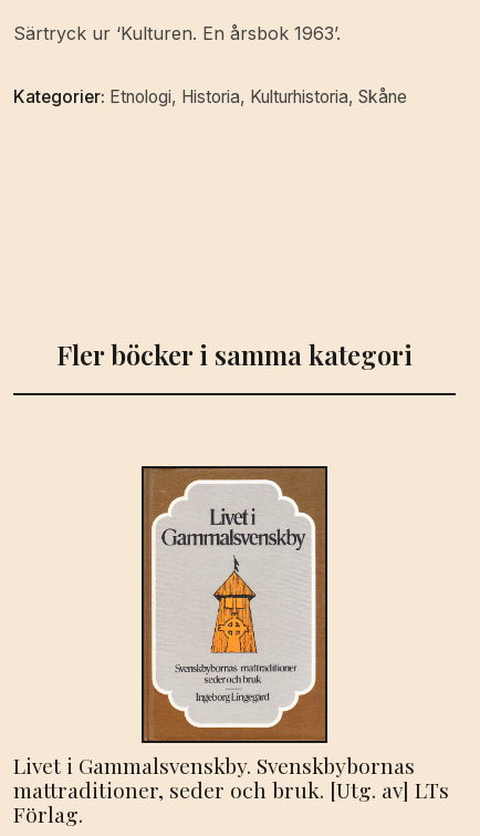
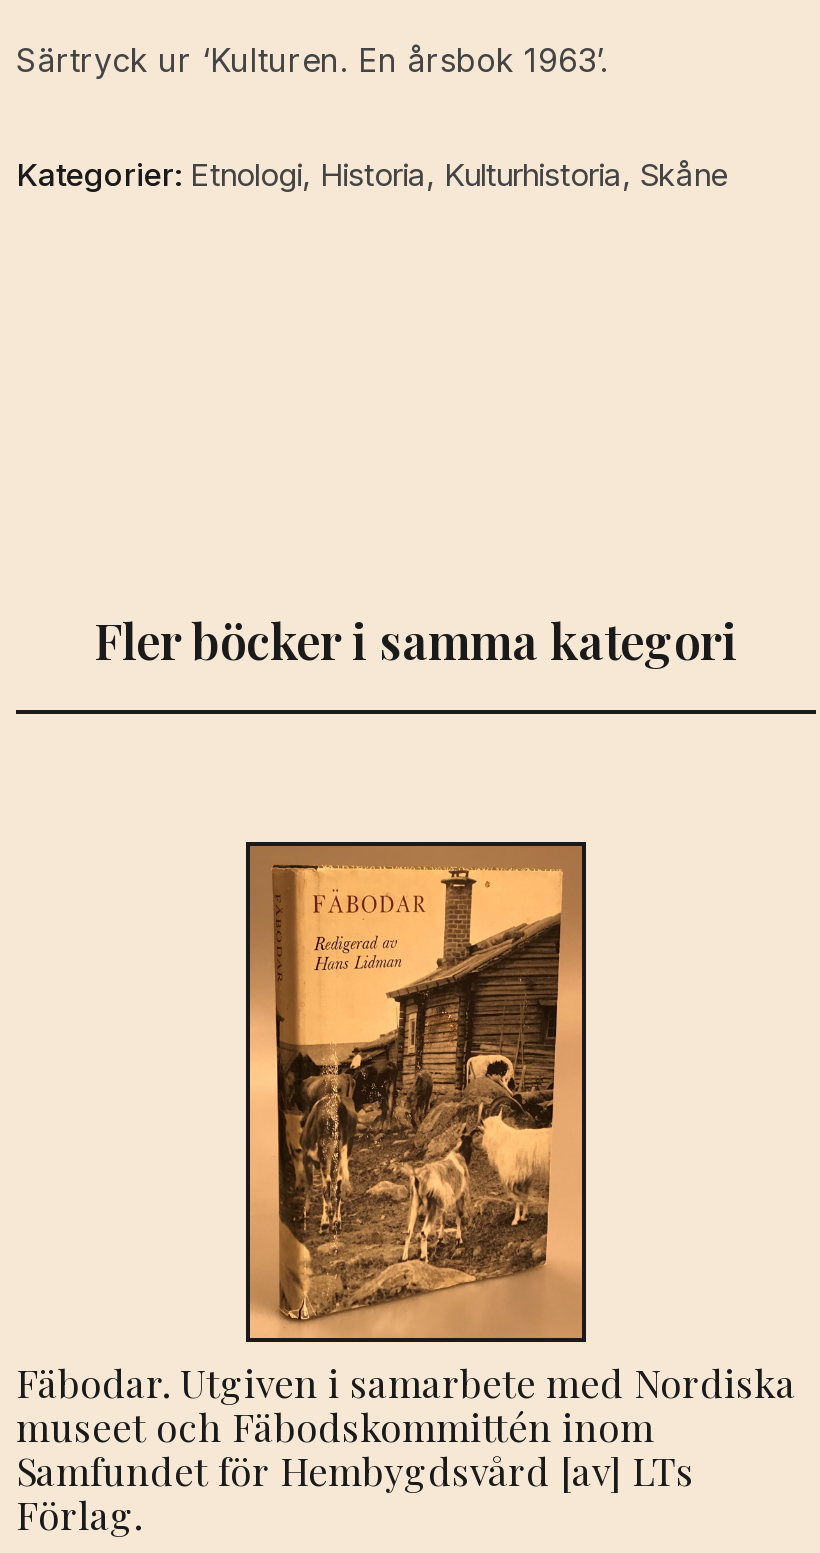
[13,471,449,804] [image] | Livet i Gammalsvenskby. Svenskbybornas | mattraditioner, seder och bruk. [Utg. av] LTs -> [16,848,796,1497] [image] | Fäbodar. Utgiven i samarbete med Nordiska | museet och Fäbodskommittén inom | Samfundet för Hembygdsvård [av] LTs

